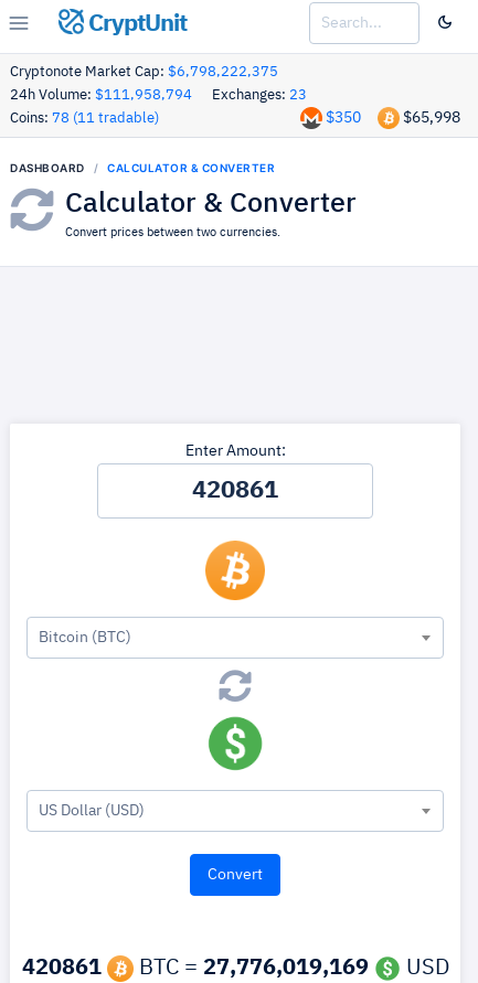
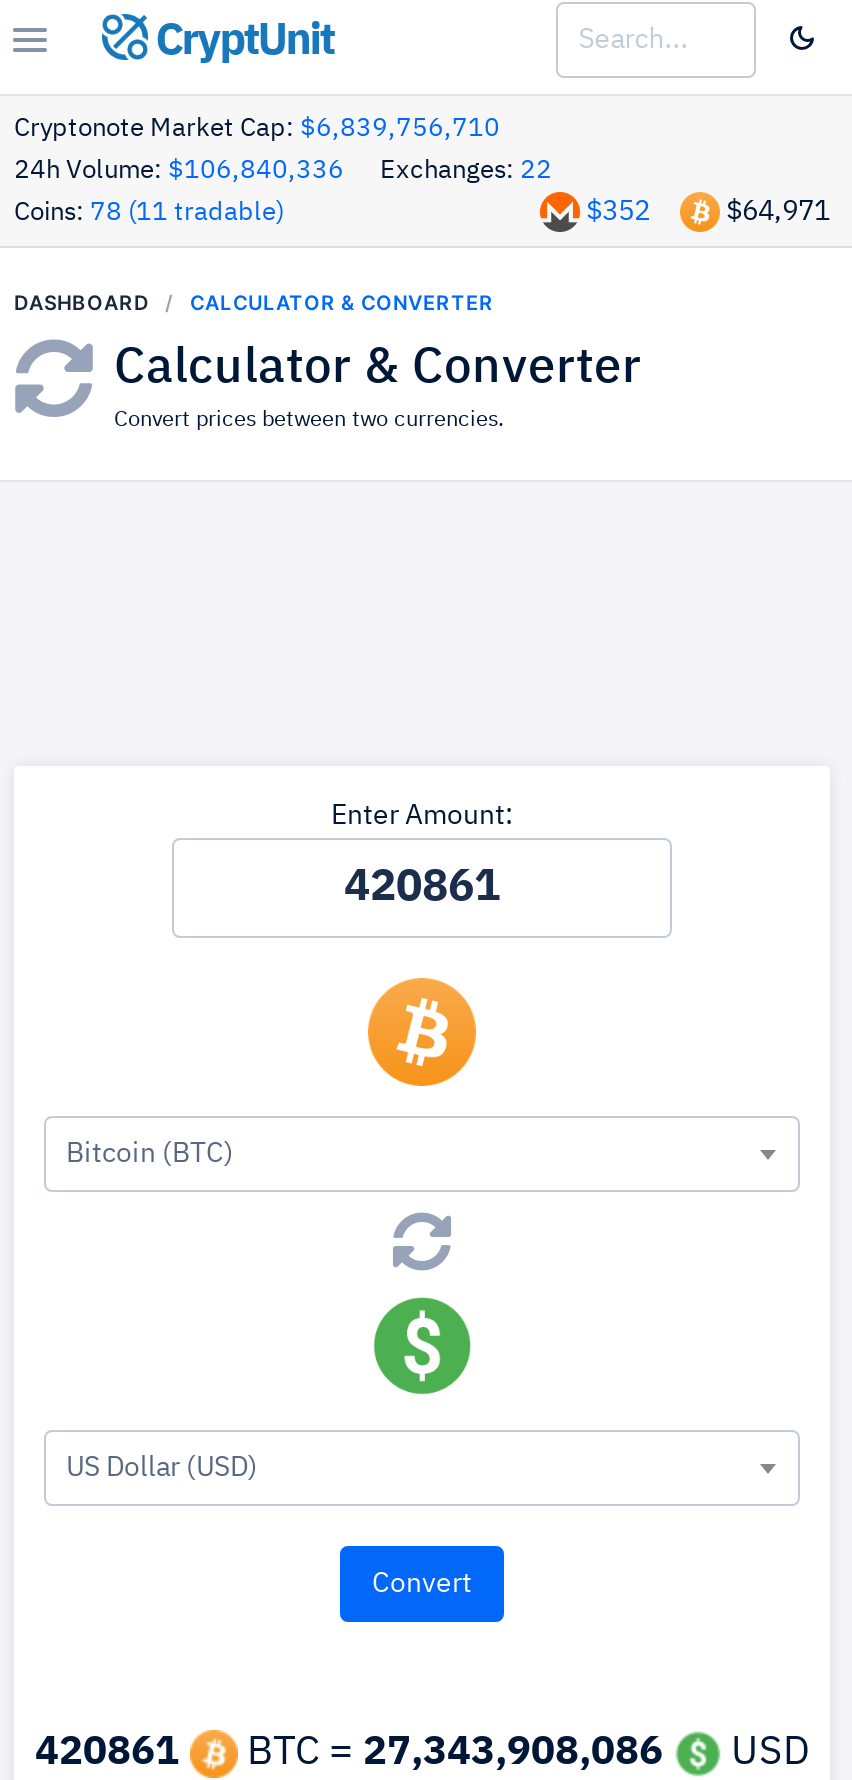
[10,65,278,79] Cryptonote Market Cap: $6,798,222,375 -> [14,116,500,142] Cryptonote Market Cap: $6,839,756,710
[10,88,192,103] 24h Volume: $111,958,794 -> [14,158,344,184] 24h Volume: $106,840,336
[212,88,307,103] Exchanges: 23 -> [380,158,552,184] Exchanges: 22
[326,110,361,126] $350 -> [586,198,650,226] $352
[403,110,460,126] $65,998 -> [726,198,830,226] $64,971
[22,957,449,979] 420861 BTC = 27,776,019,169 USD -> [35,1732,809,1772] 420861 BTC = 27,343,908,086 USD

